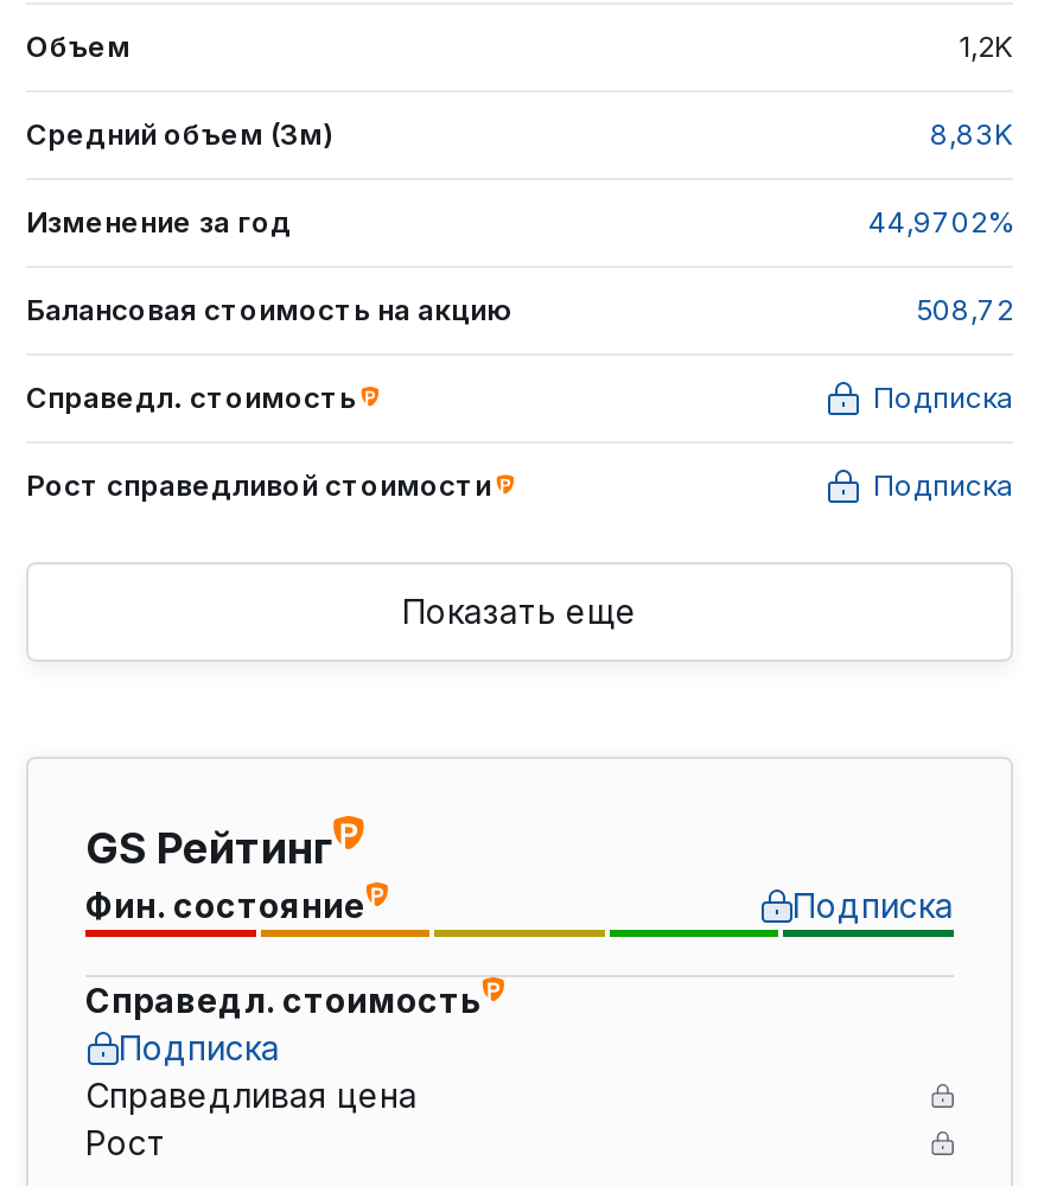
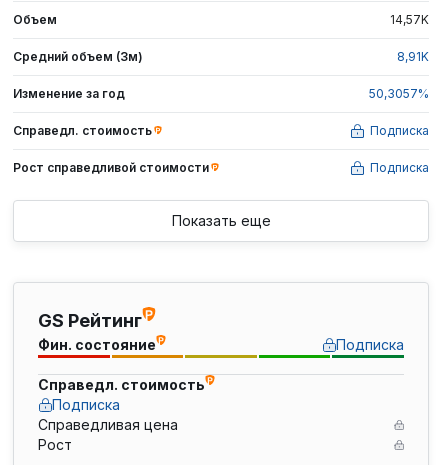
[959,28,1013,64] 1,2K -> [390,12,429,27] 14,57K
[930,116,1013,151] 8,83K -> [397,49,429,64] 8,91K
[26,204,1013,327] 44,9702% | Балансовая стоимость на акцию | 508,72 -> [369,86,429,101] 50,3057%

